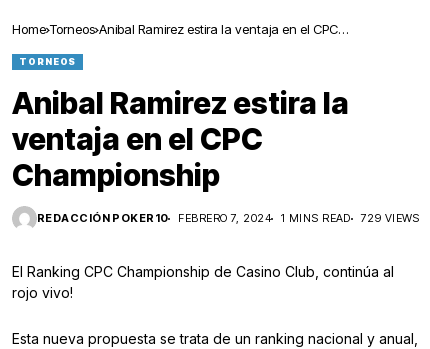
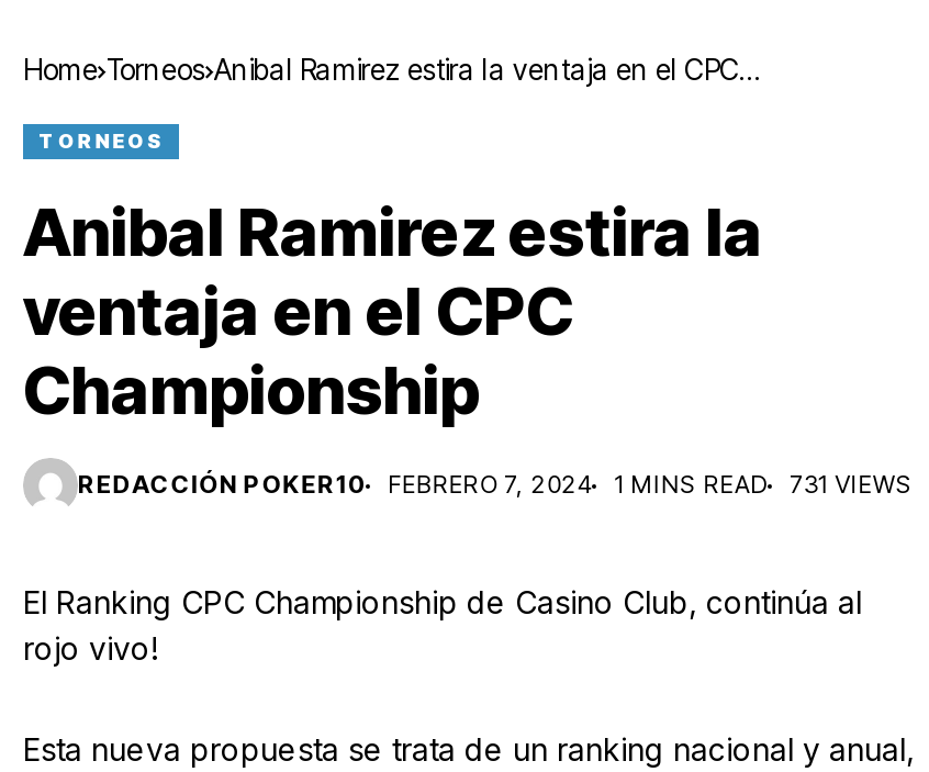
[37,211,420,225] REDACCIÓN POKER10 FEBRERO 7, 2024 1 MINS READ 729 VIEWS -> [78,469,912,500] REDACCIÓN POKER10 FEBRERO 7, 2024 1 MINS READ 731 VIEWS

